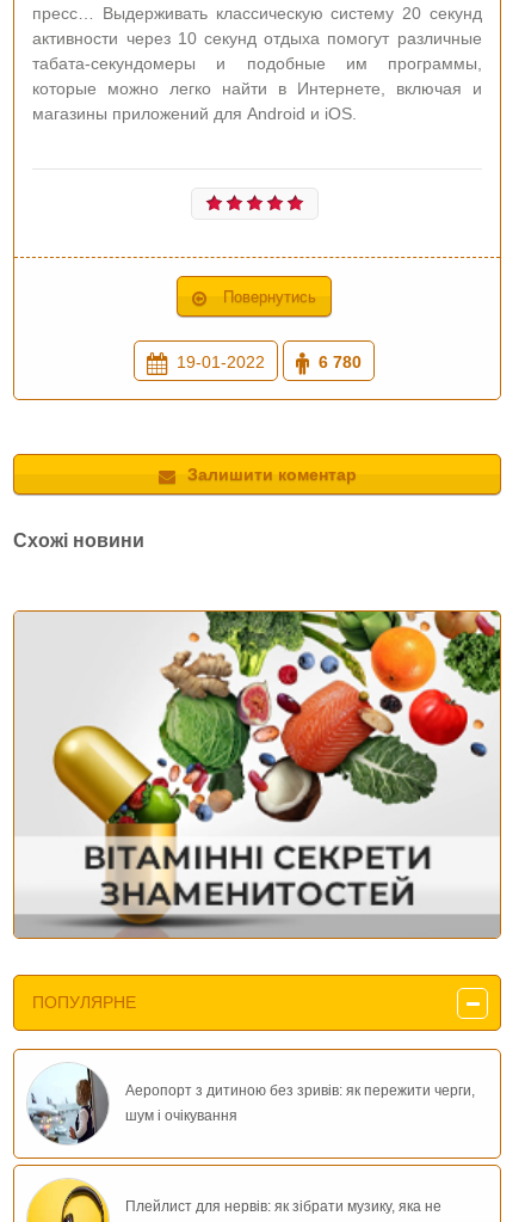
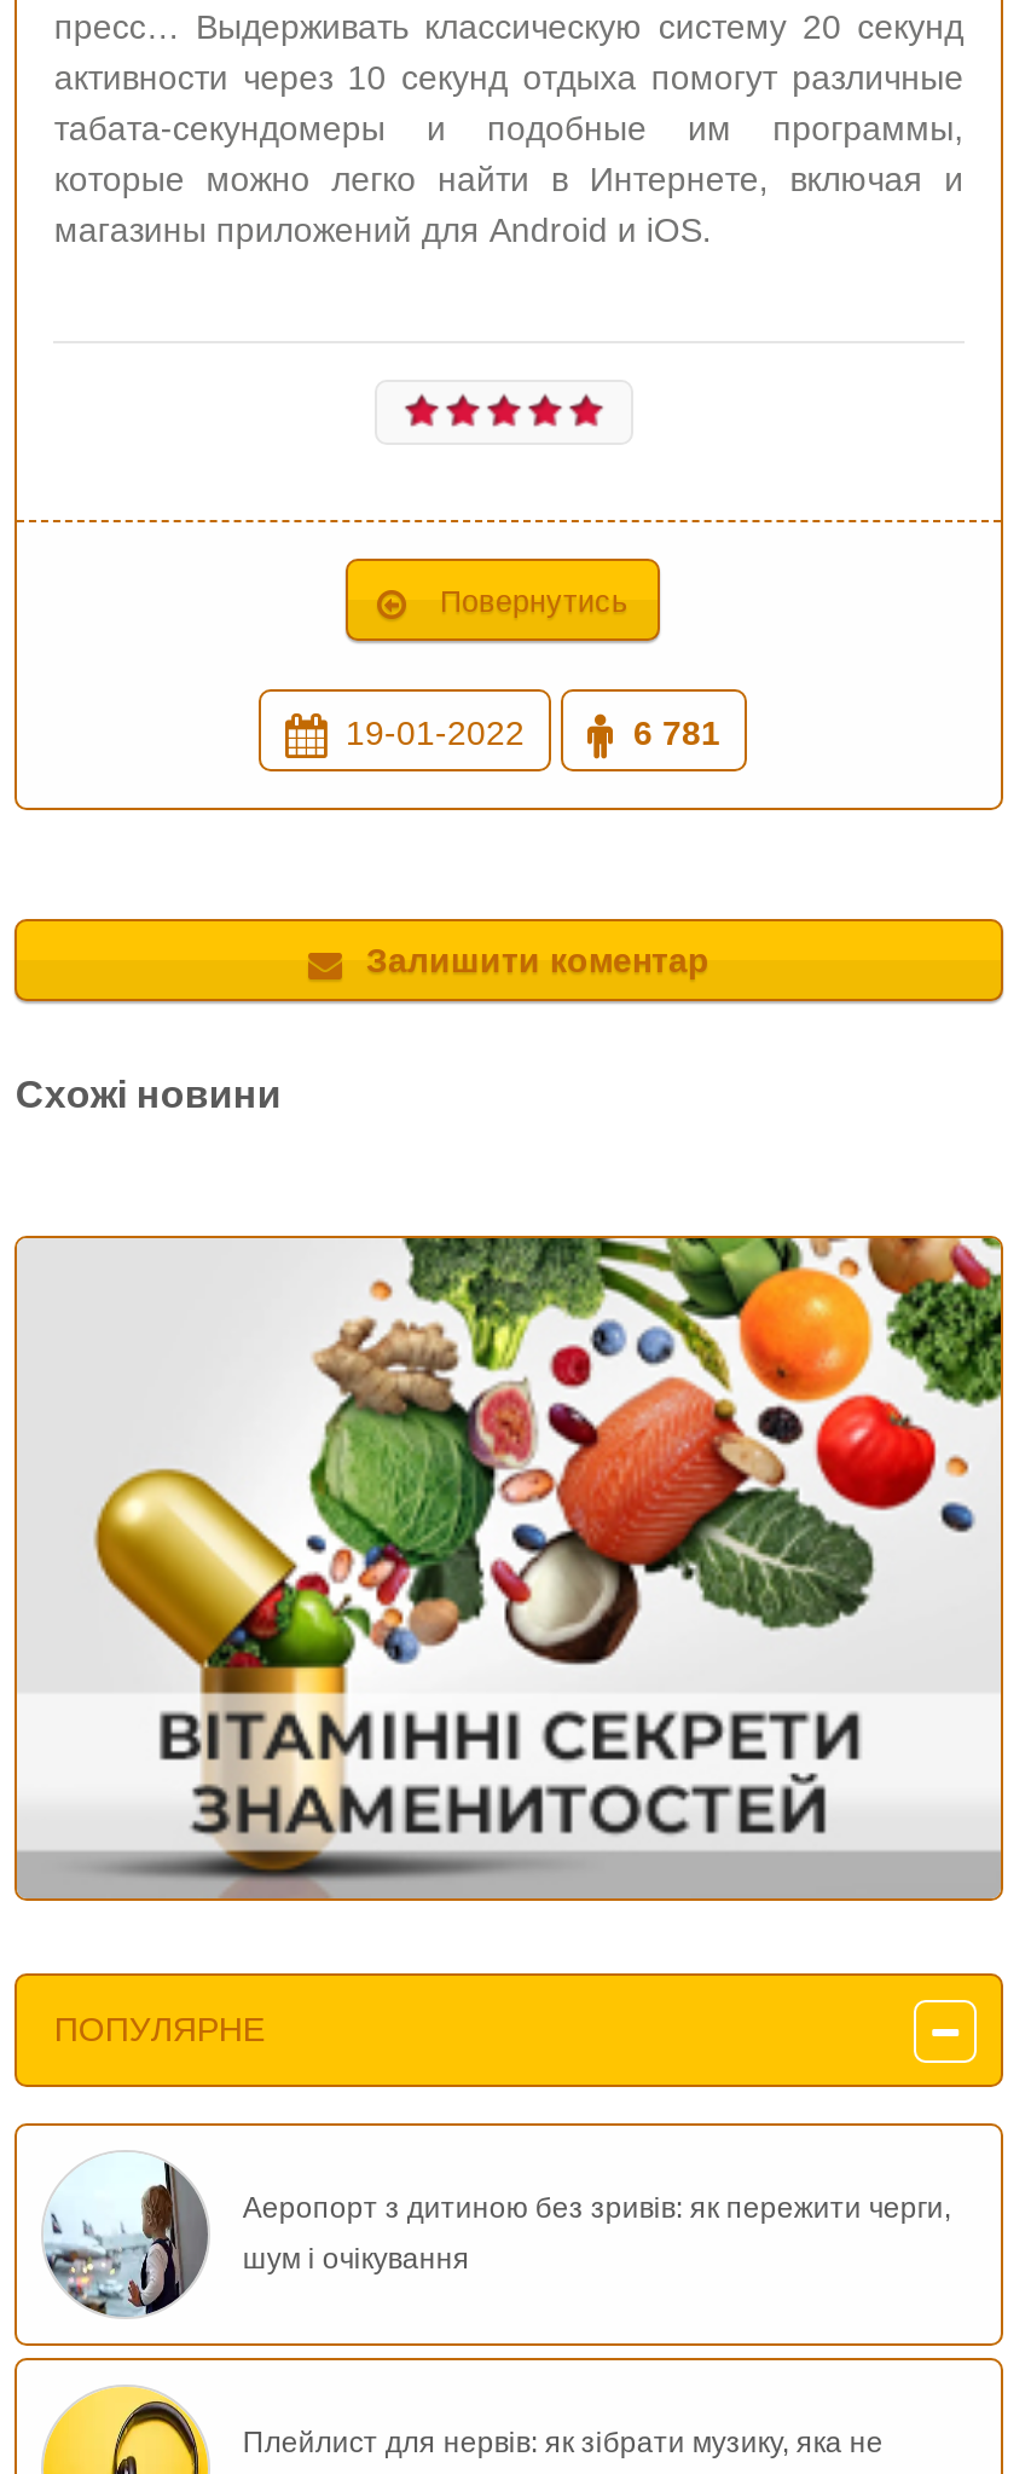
[319,353,362,372] 6 780 -> [633,715,720,753] 6 781

